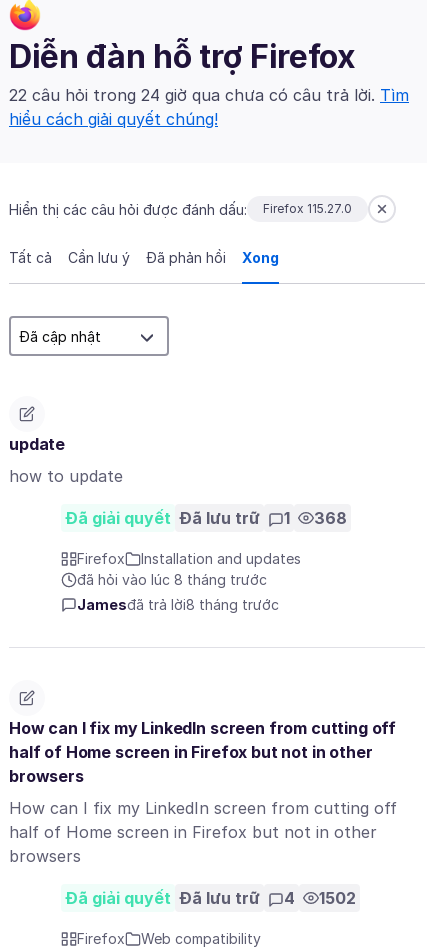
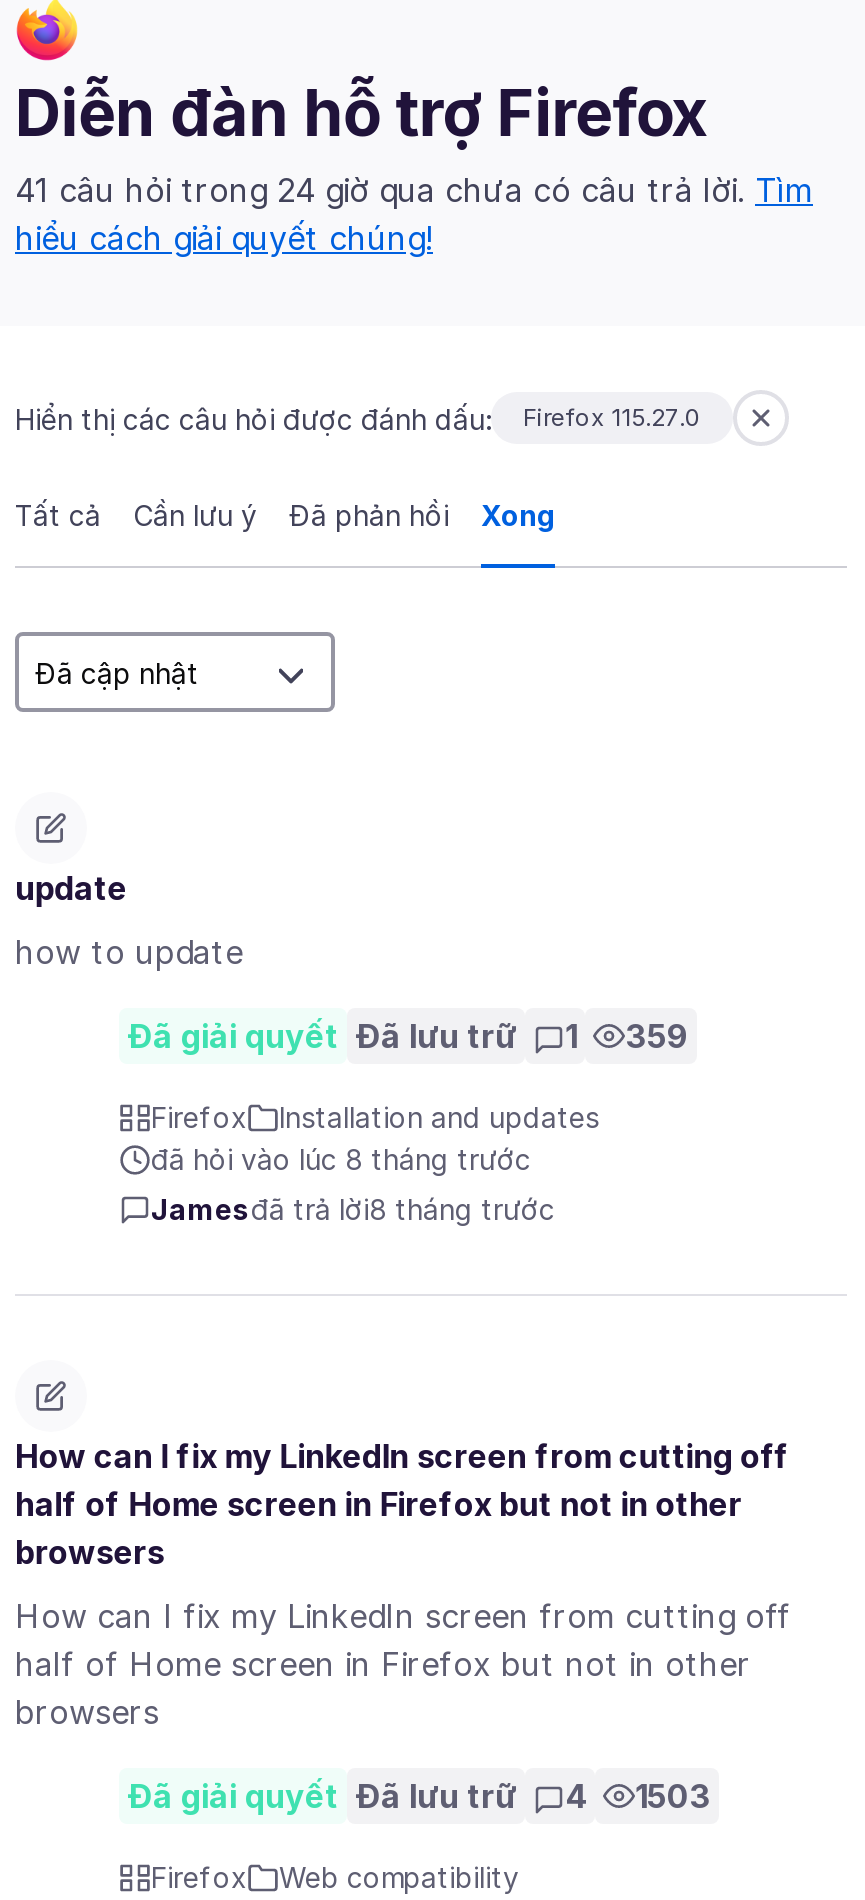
[9,85,409,105] 22 câu hỏi trong 24 giờ qua chưa có câu trả lời. Tìm -> [15,171,813,211] 41 câu hỏi trong 24 giờ qua chưa có câu trả lời. Tìm
[65,508,347,528] Đã giải quyết Đã lưu trữ 1 368 -> [127,1017,689,1057] Đã giải quyết Đã lưu trữ 1 359
[65,888,356,908] Đã giải quyết Đã lưu trữ 4 1502 -> [127,1777,711,1817] Đã giải quyết Đã lưu trữ 4 1503

